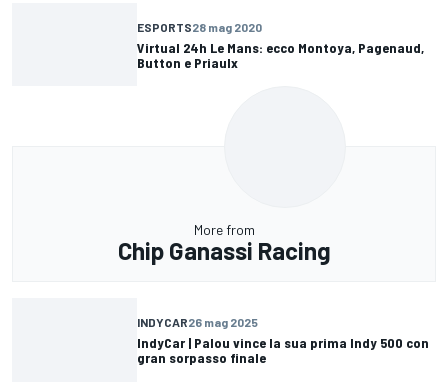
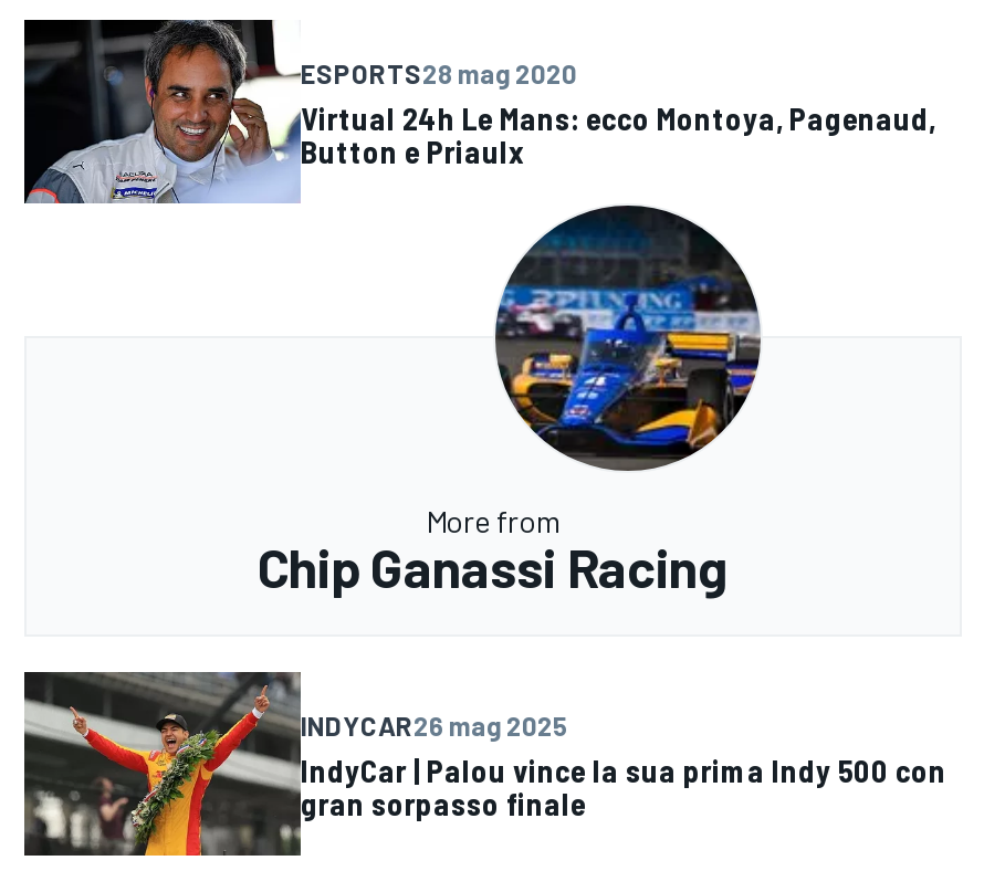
none -> [22,18,301,206] [image]
none -> [493,203,763,473] [image]
none -> [22,668,303,858] [image]

